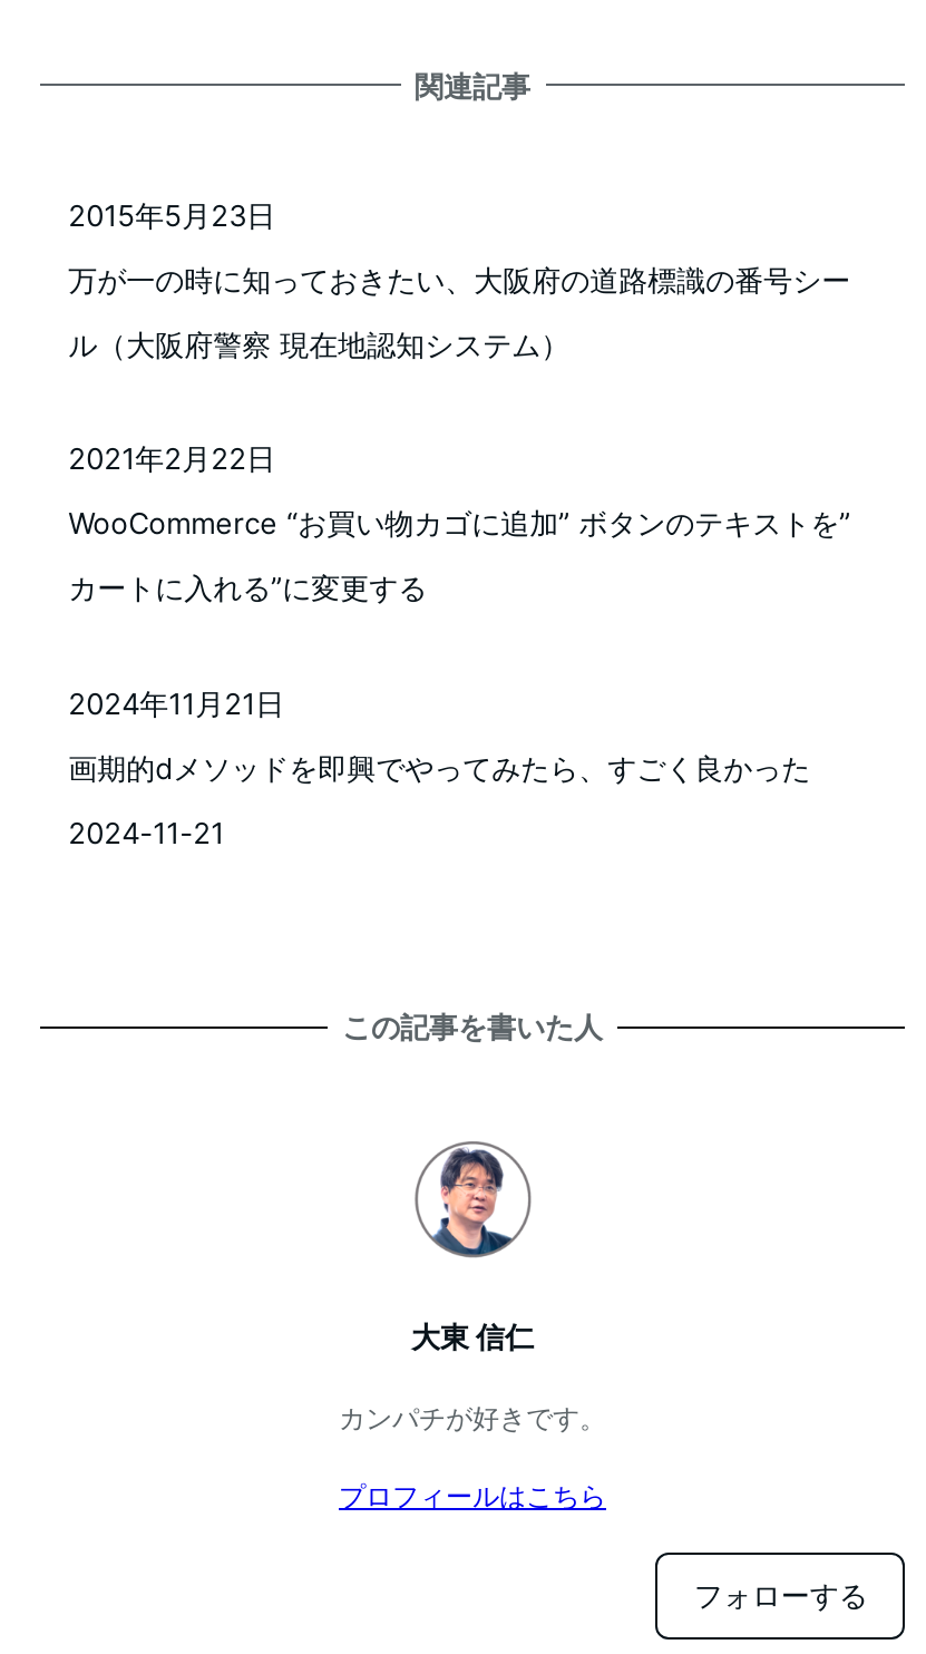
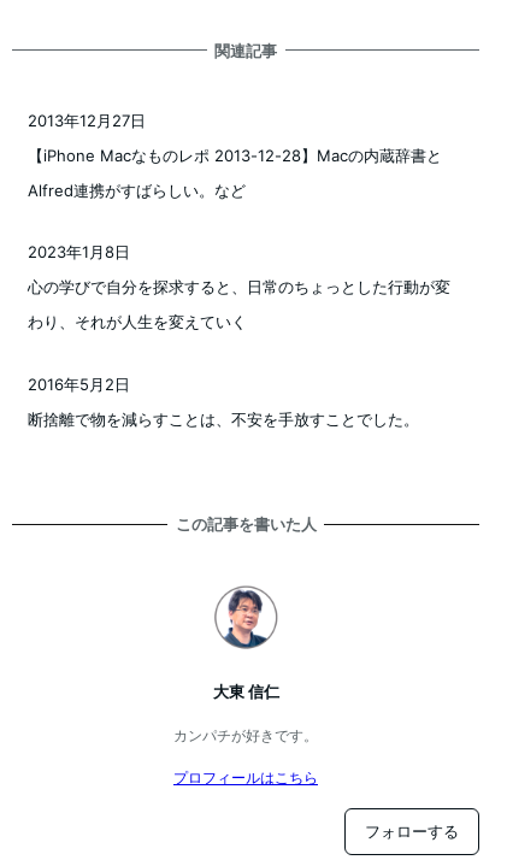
[68,196,275,232] 2015年5月23日 -> [27,110,145,129] 2013年12月27日
[68,261,850,296] 万が一の時に知っておきたい、大阪府の道路標識の番号シー -> [27,145,441,164] 【iPhone Macなものレポ 2013-12-28】Macの内蔵辞書と
[68,325,570,361] ル（大阪府警察 現在地認知システム） -> [27,180,245,199] Alfred連携がすばらしい。など
[68,440,275,476] 2021年2月22日 -> [27,242,130,261] 2023年1月8日
[68,505,850,541] WooCommerce “お買い物カゴに追加” ボタンのテキストを” -> [27,277,450,296] 心の学びで自分を探求すると、日常のちょっとした行動が変
[68,570,427,605] カートに入れる”に変更する -> [27,312,246,331] わり、それが人生を変えていく
[68,685,284,720] 2024年11月21日 -> [27,374,130,394] 2016年5月2日
[68,749,810,850] 画期的dメソッドを即興でやってみたら、すごく良かった | 2024-11-21 -> [27,409,419,428] 断捨離で物を減らすことは、不安を手放すことでした。

